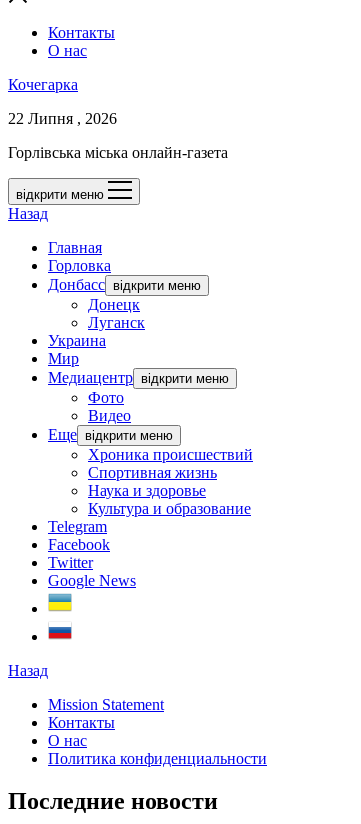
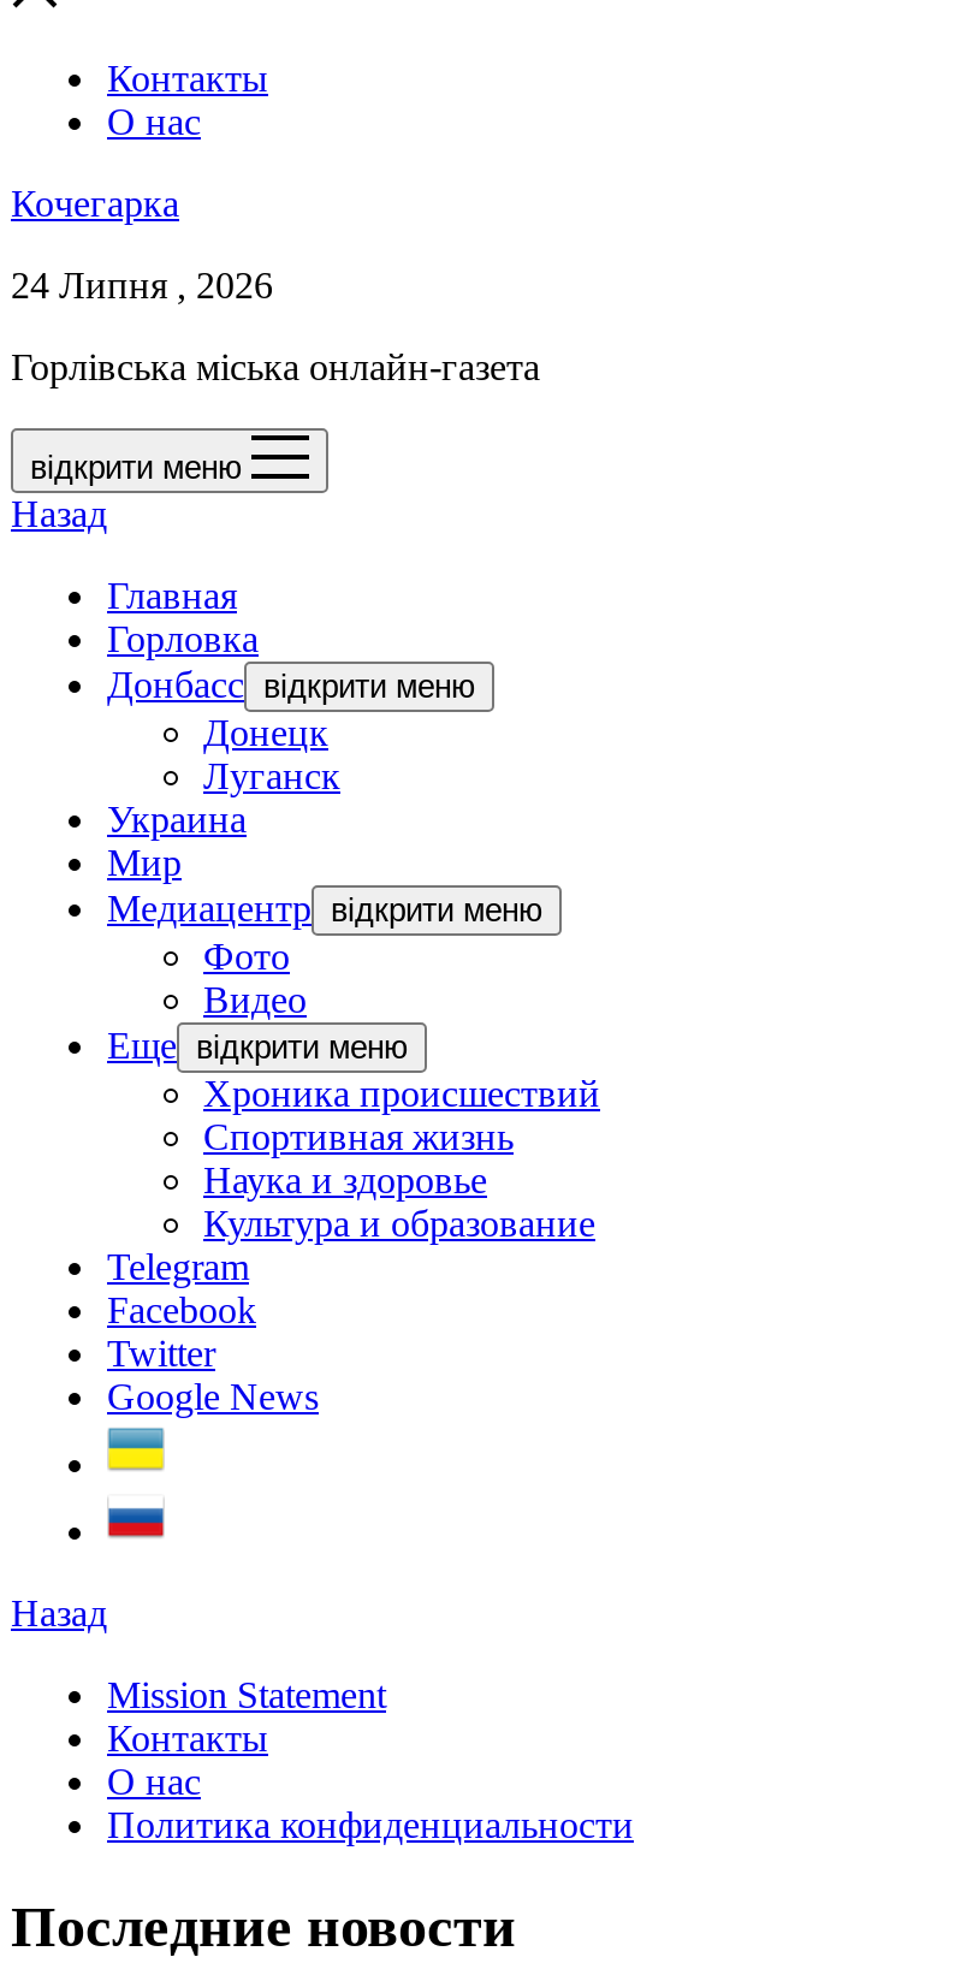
[8,110,117,127] 22 Липня , 2026 -> [11,265,273,306] 24 Липня , 2026

